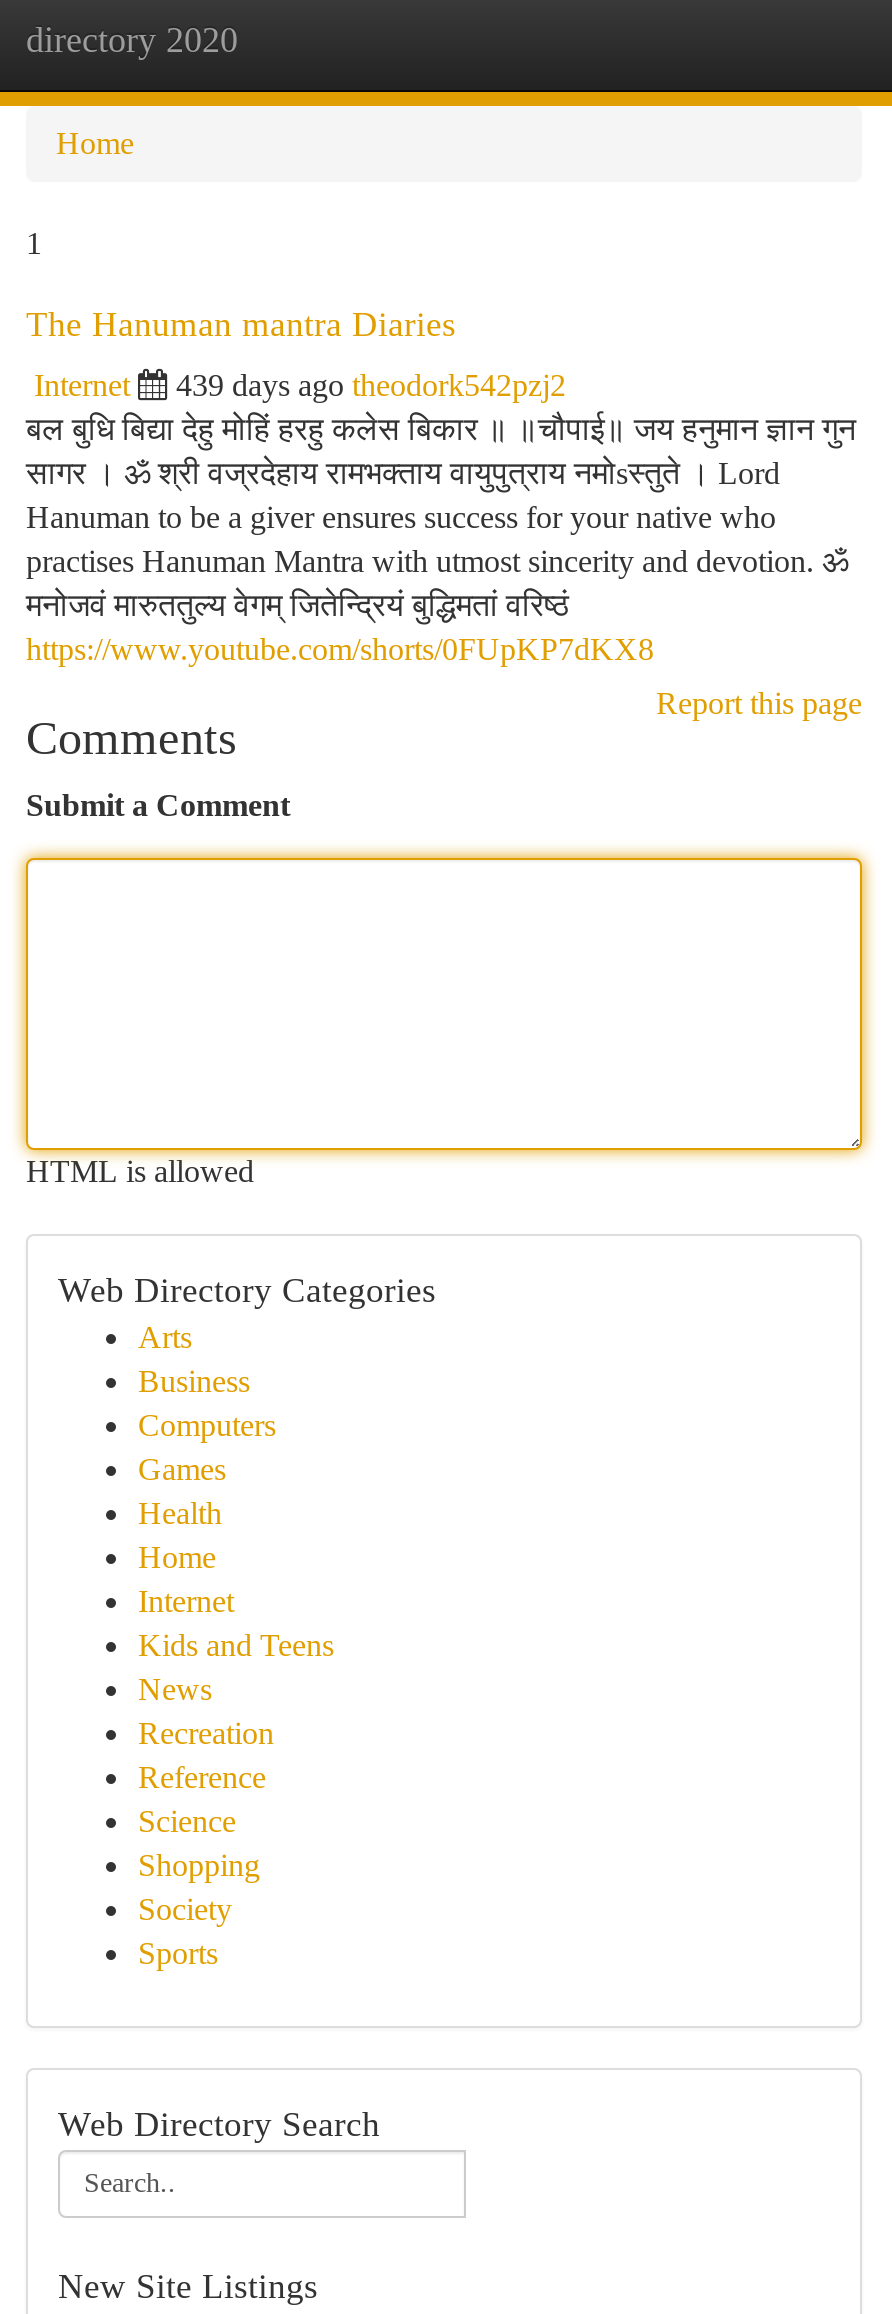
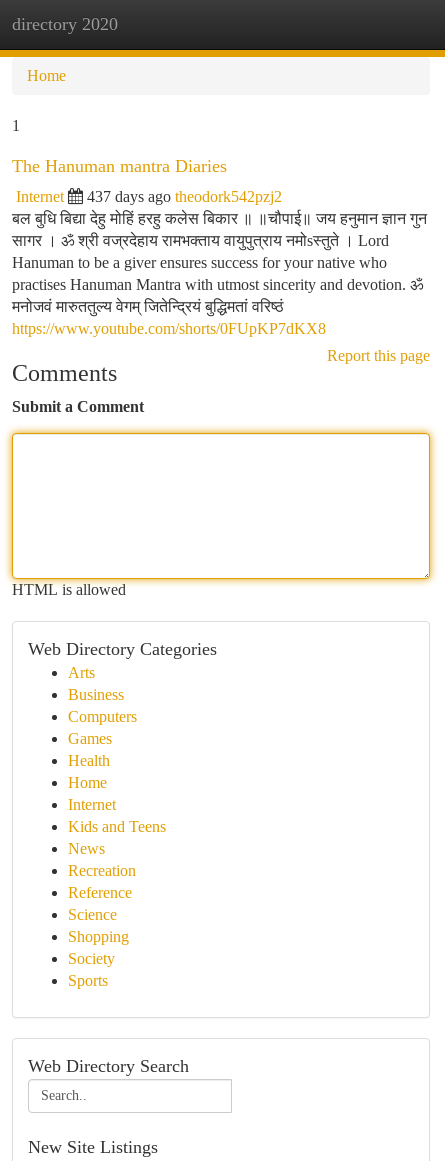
[176,368,566,402] 439 days ago theodork542pzj2 -> [87,188,282,205] 437 days ago theodork542pzj2

